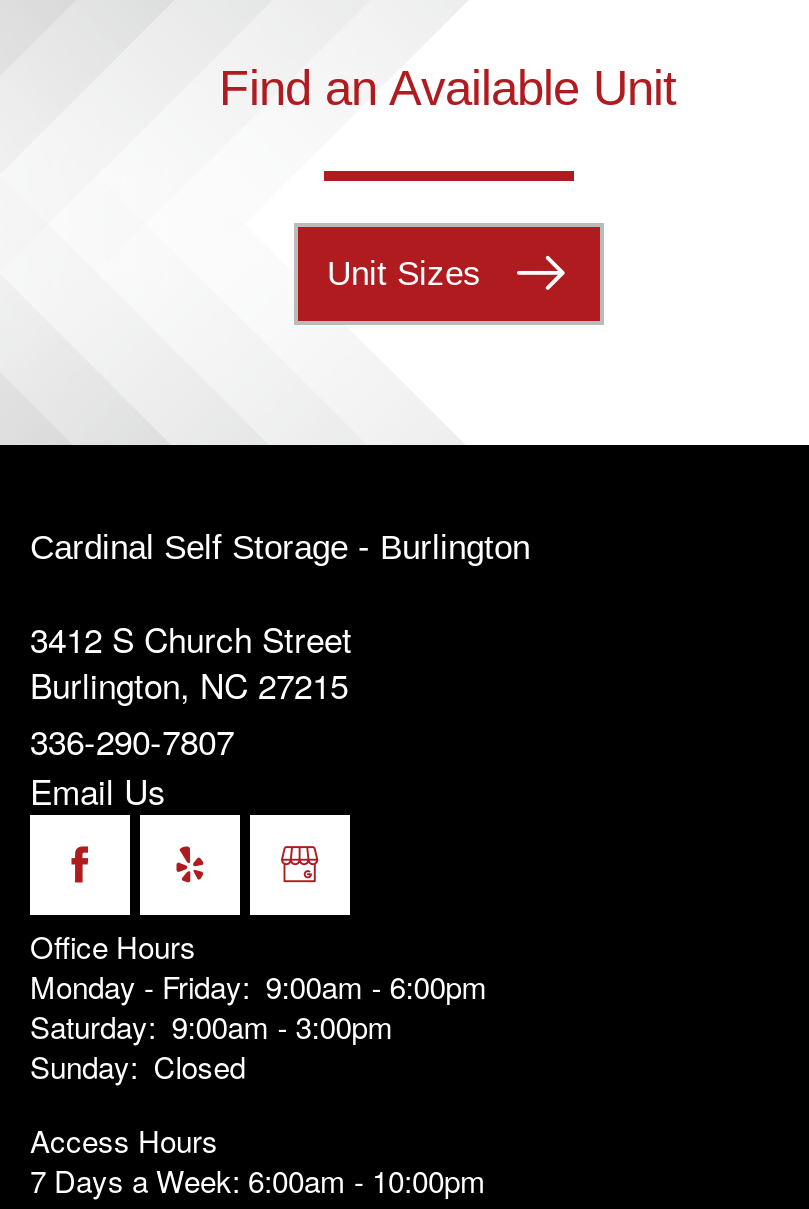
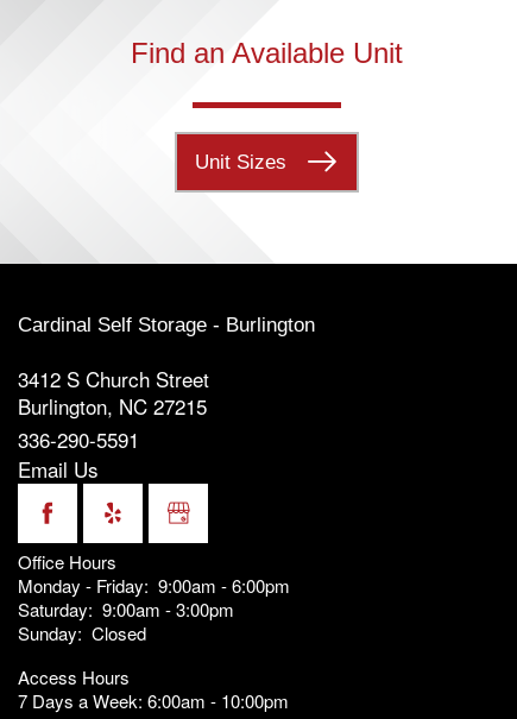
[30,714,234,764] 336-290-7807 -> [18,424,139,454] 336-290-5591

